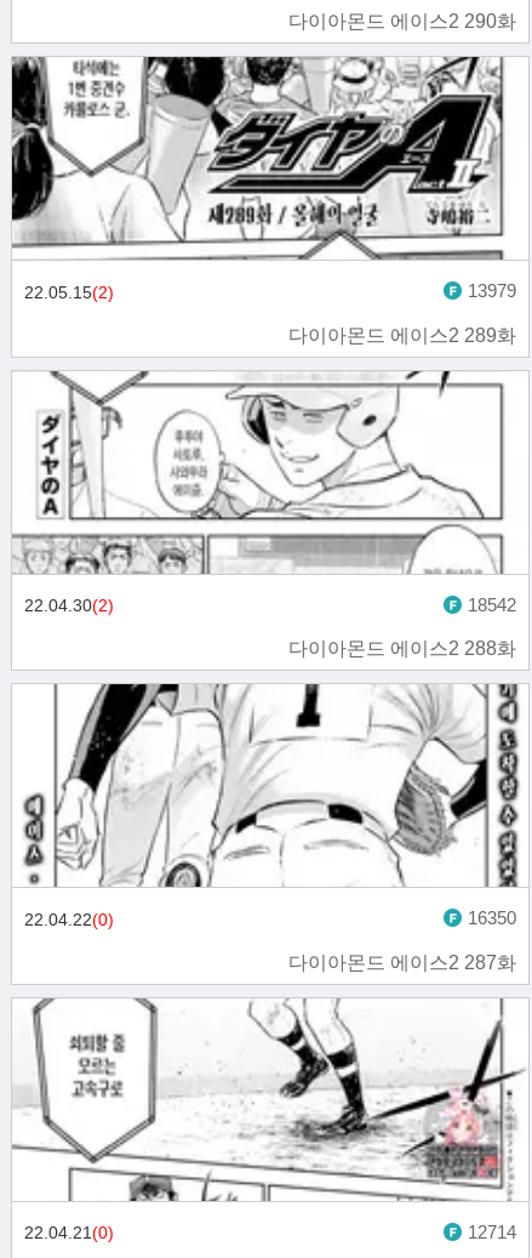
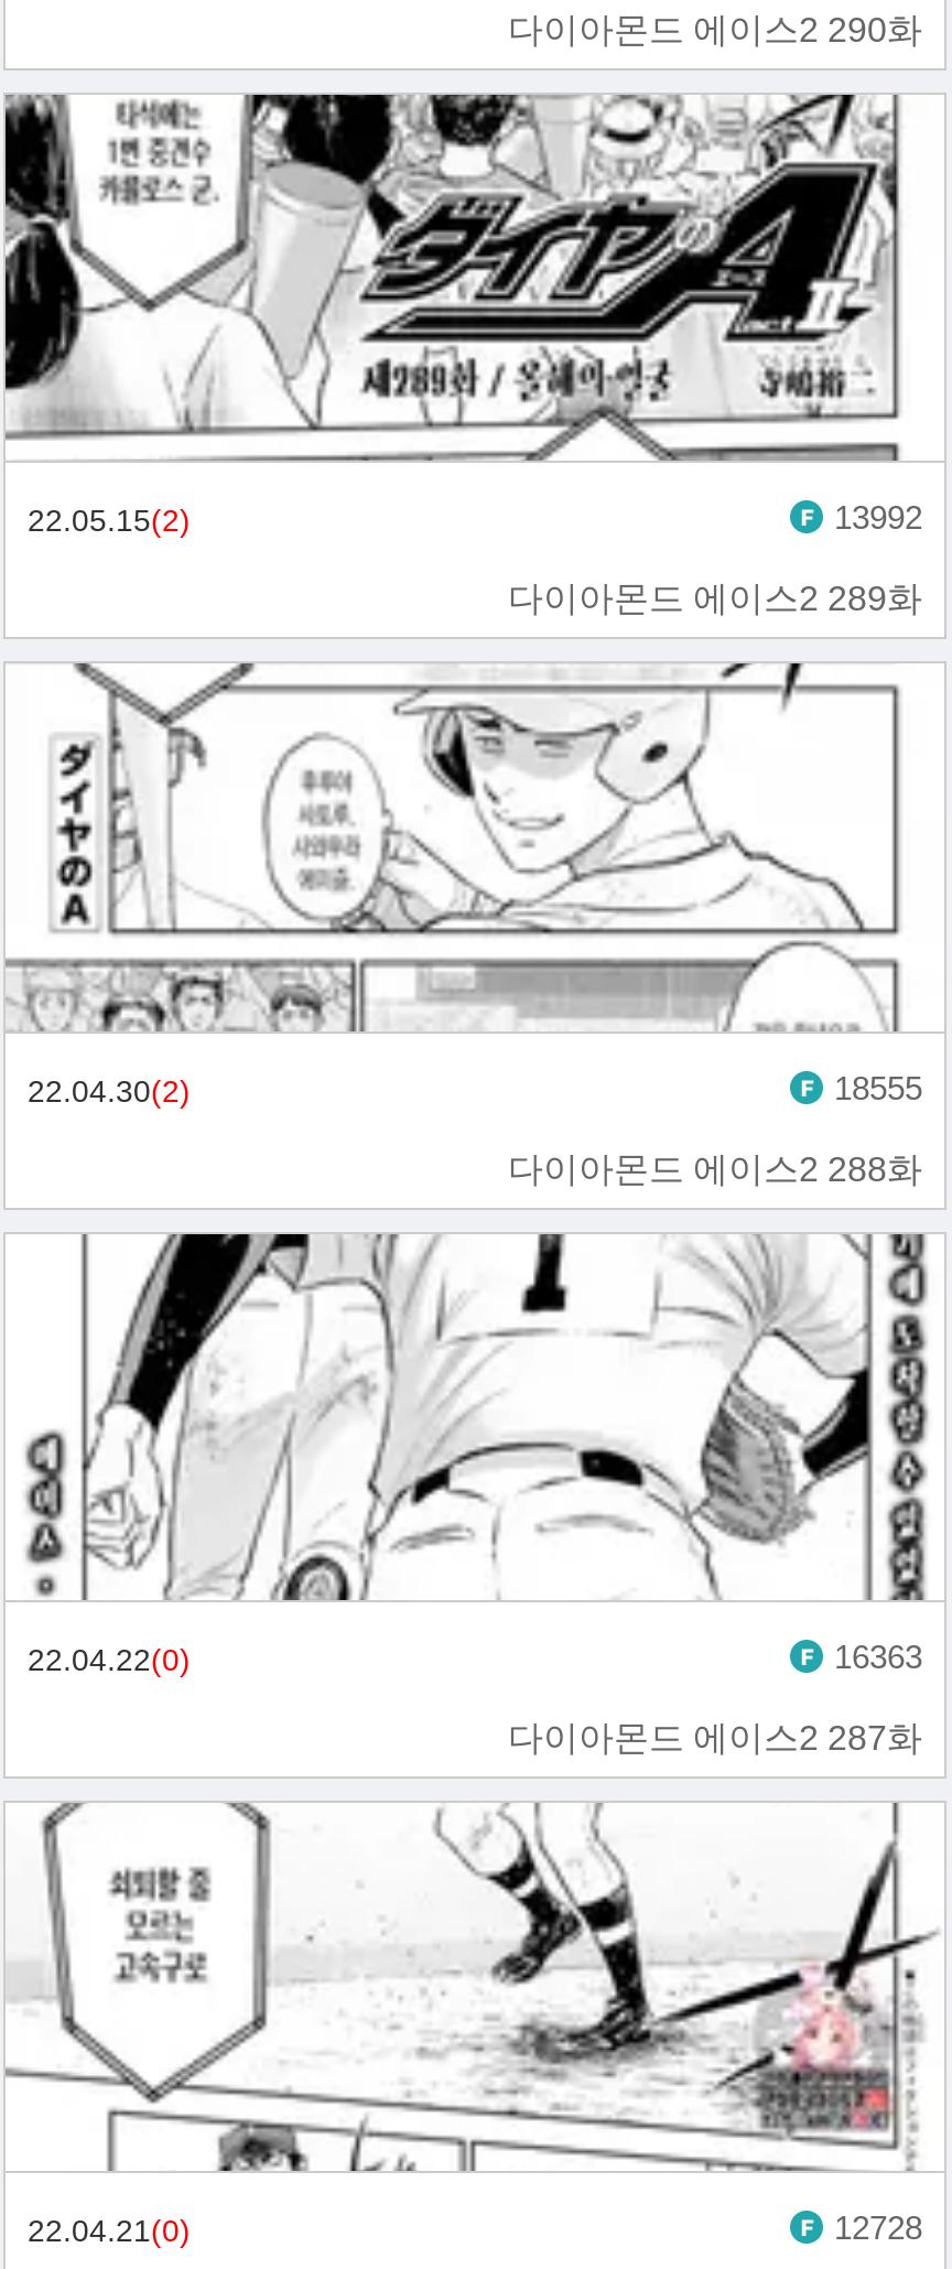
[468,280,516,301] 13979 -> [834,498,922,536] 13992
[468,594,516,615] 18542 -> [834,1068,922,1106] 18555
[468,908,516,928] 16350 -> [834,1638,922,1675] 16363
[468,1221,516,1242] 12714 -> [834,2208,922,2245] 12728

